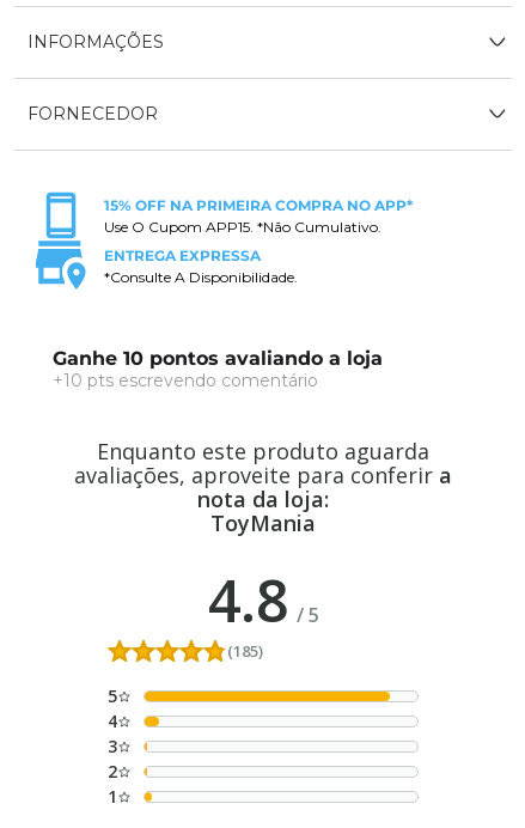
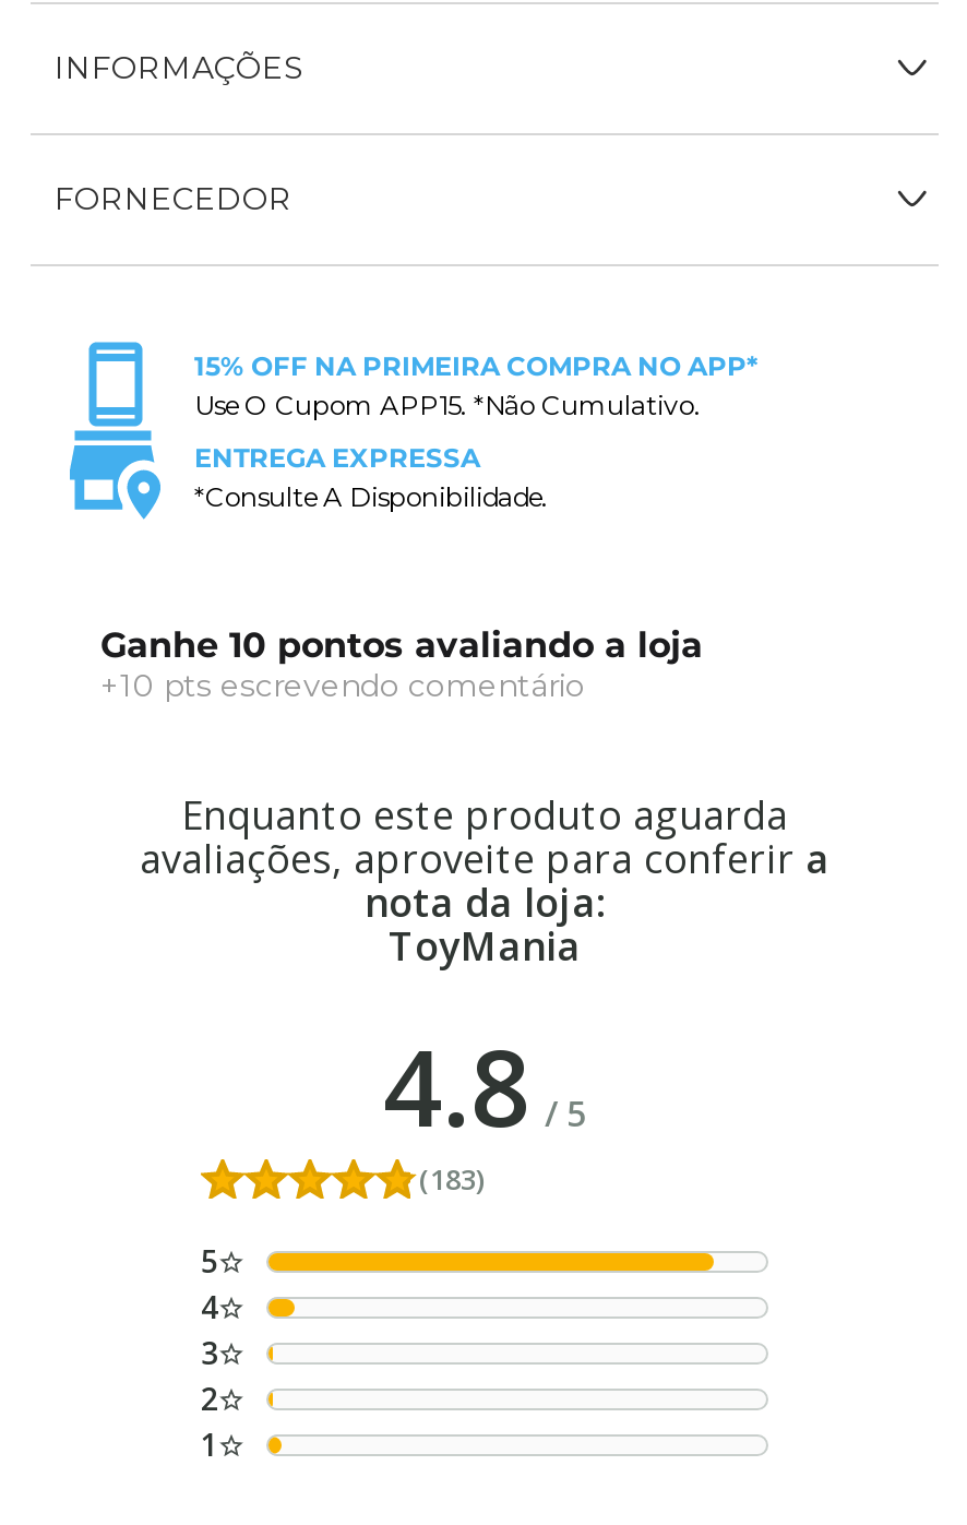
[227,641,263,662] (185) -> [419,1160,485,1199] (183)

